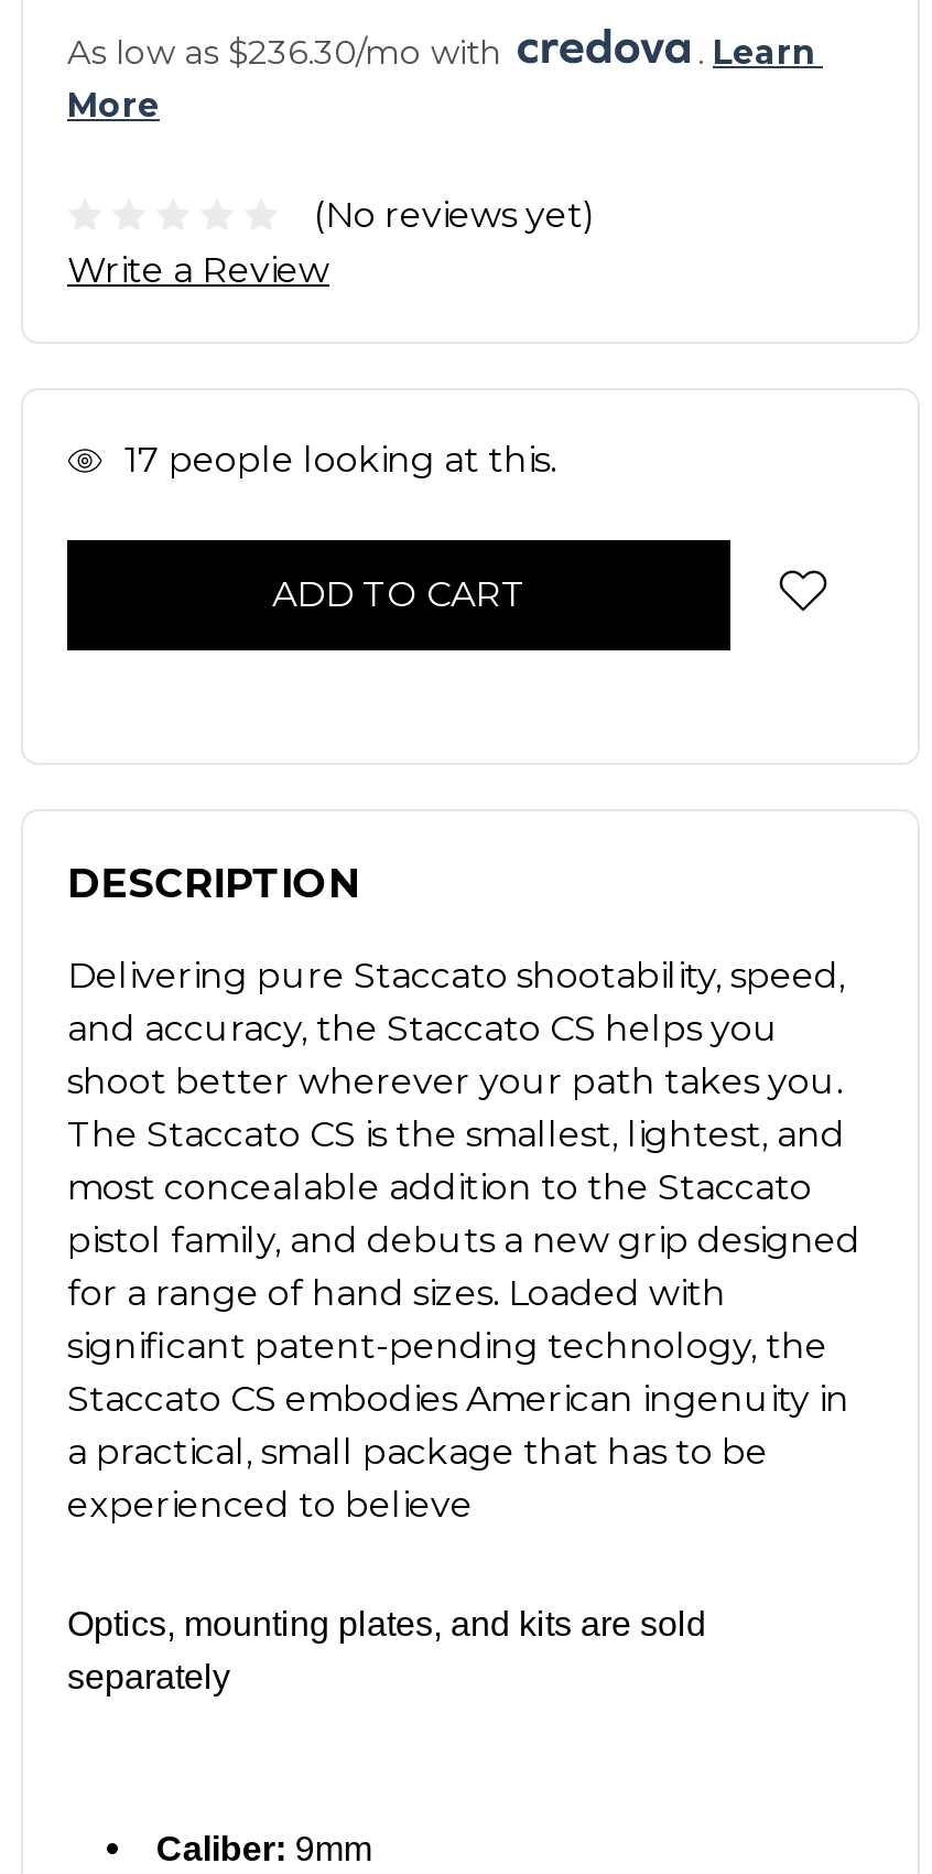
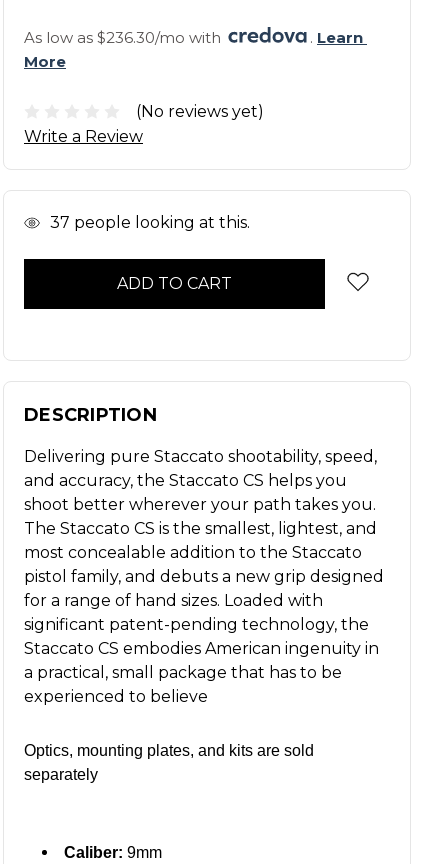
[124,438,556,480] 17 people looking at this. -> [50,213,250,232] 37 people looking at this.

